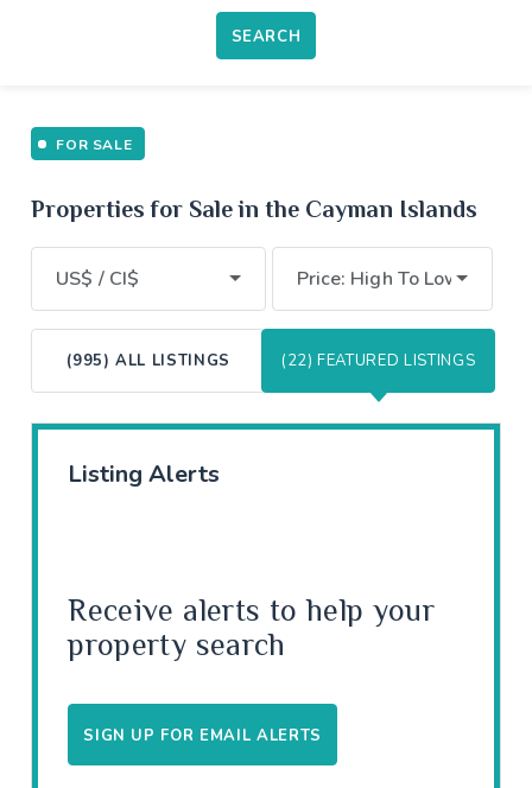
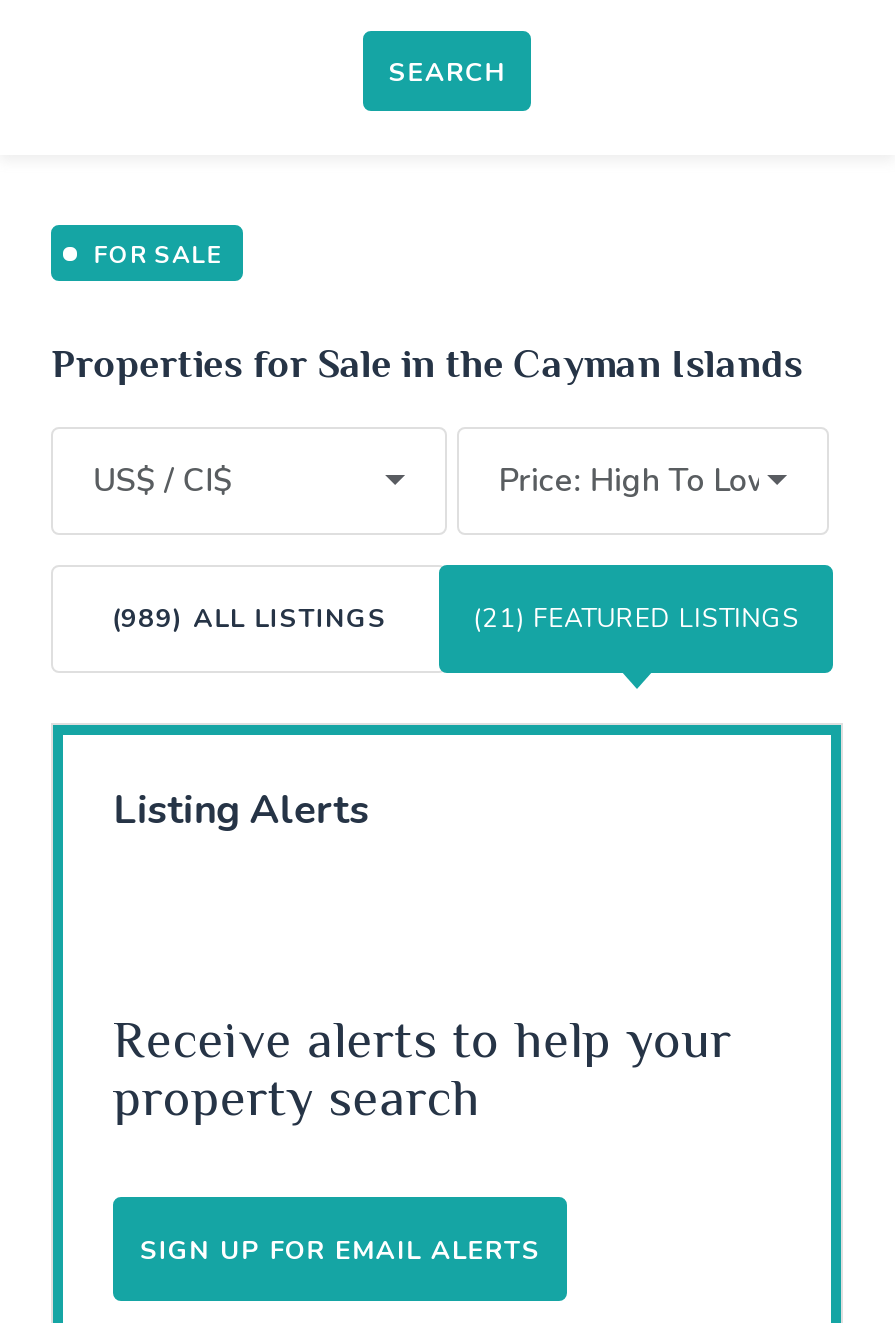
[67,349,230,371] (995) ALL LISTINGS -> [111,600,387,636] (989) ALL LISTINGS
[281,349,475,371] (22) FEATURED LISTINGS -> [473,600,799,636] (21) FEATURED LISTINGS

